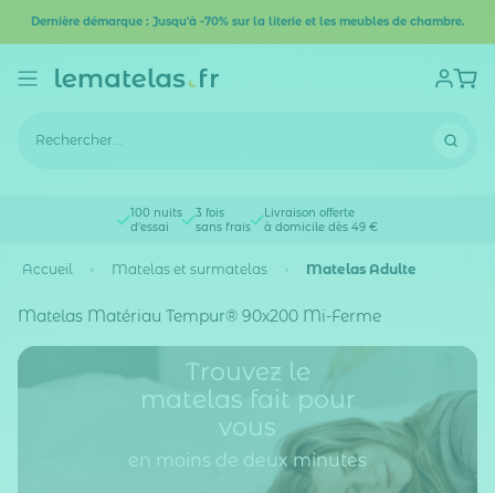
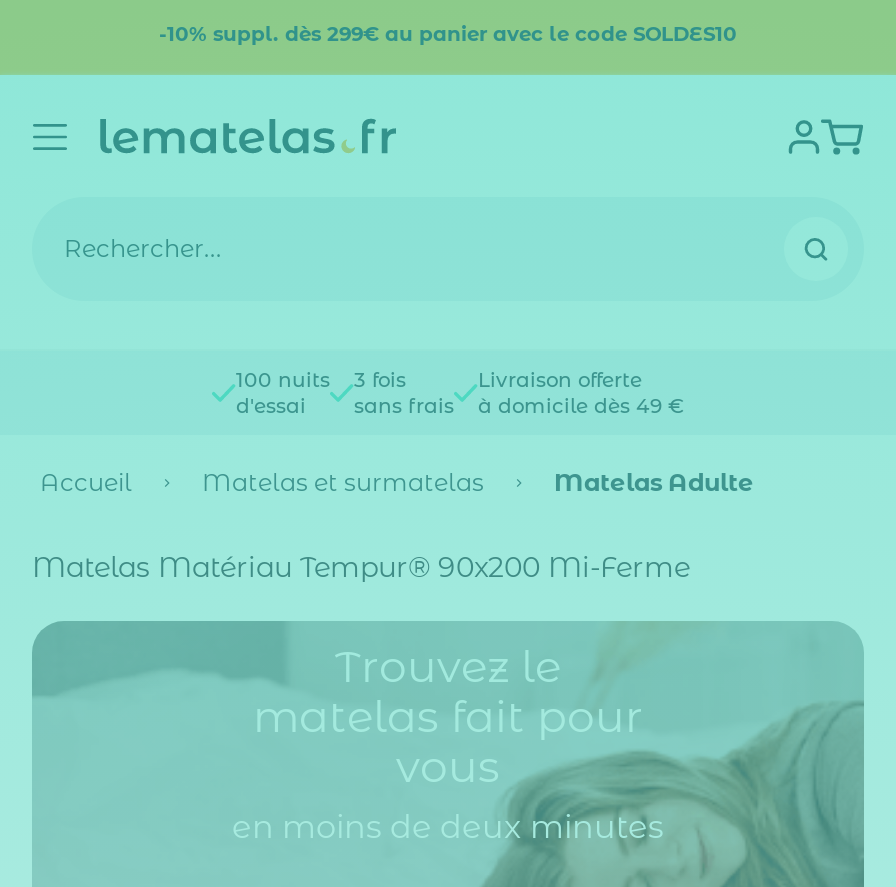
[30,14,465,29] Dernière démarque : Jusqu'à -70% sur la literie et les meubles de chambre. -> [159,21,737,47] -10% suppl. dès 299€ au panier avec le code SOLDES10

